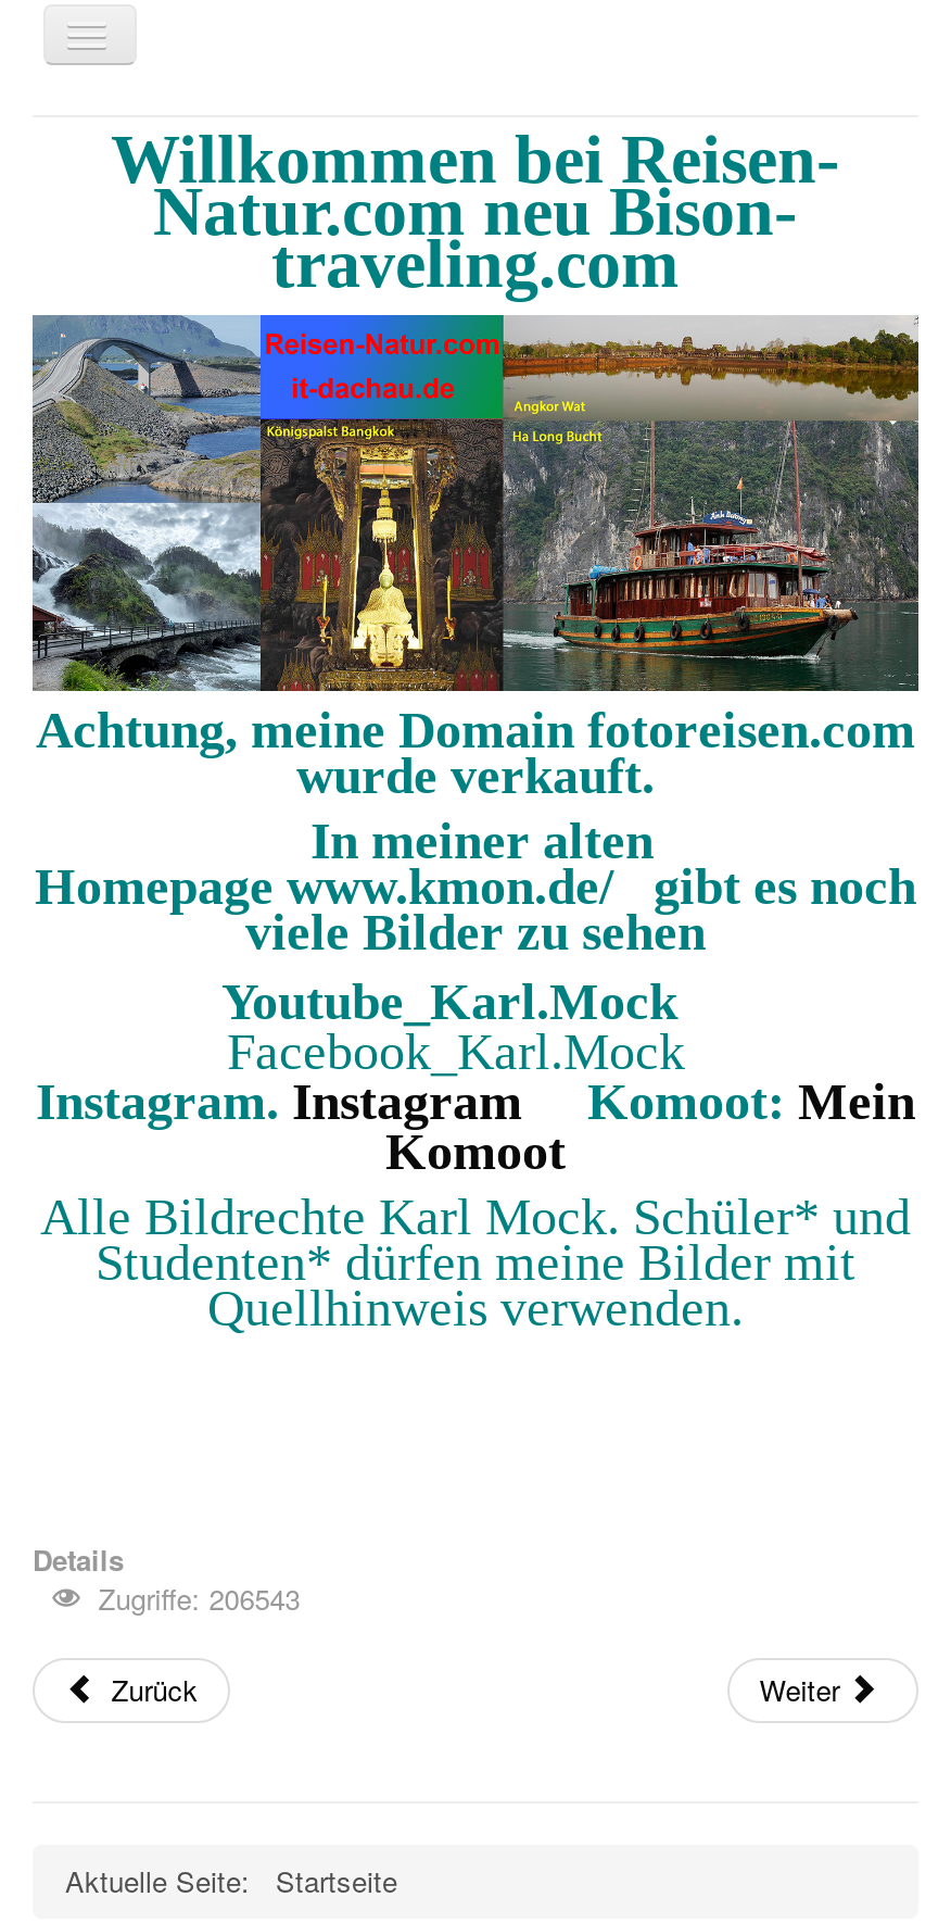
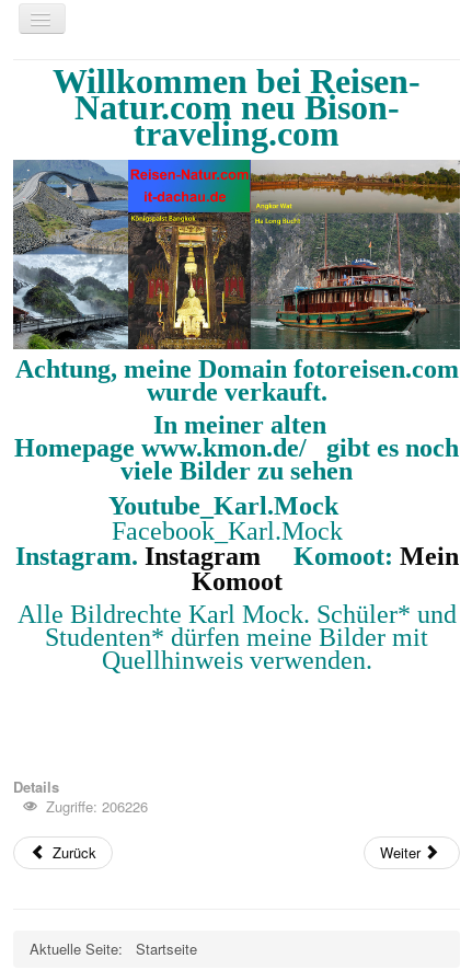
[98,1578,300,1620] Zugriffe: 206543 -> [46,796,148,817] Zugriffe: 206226

